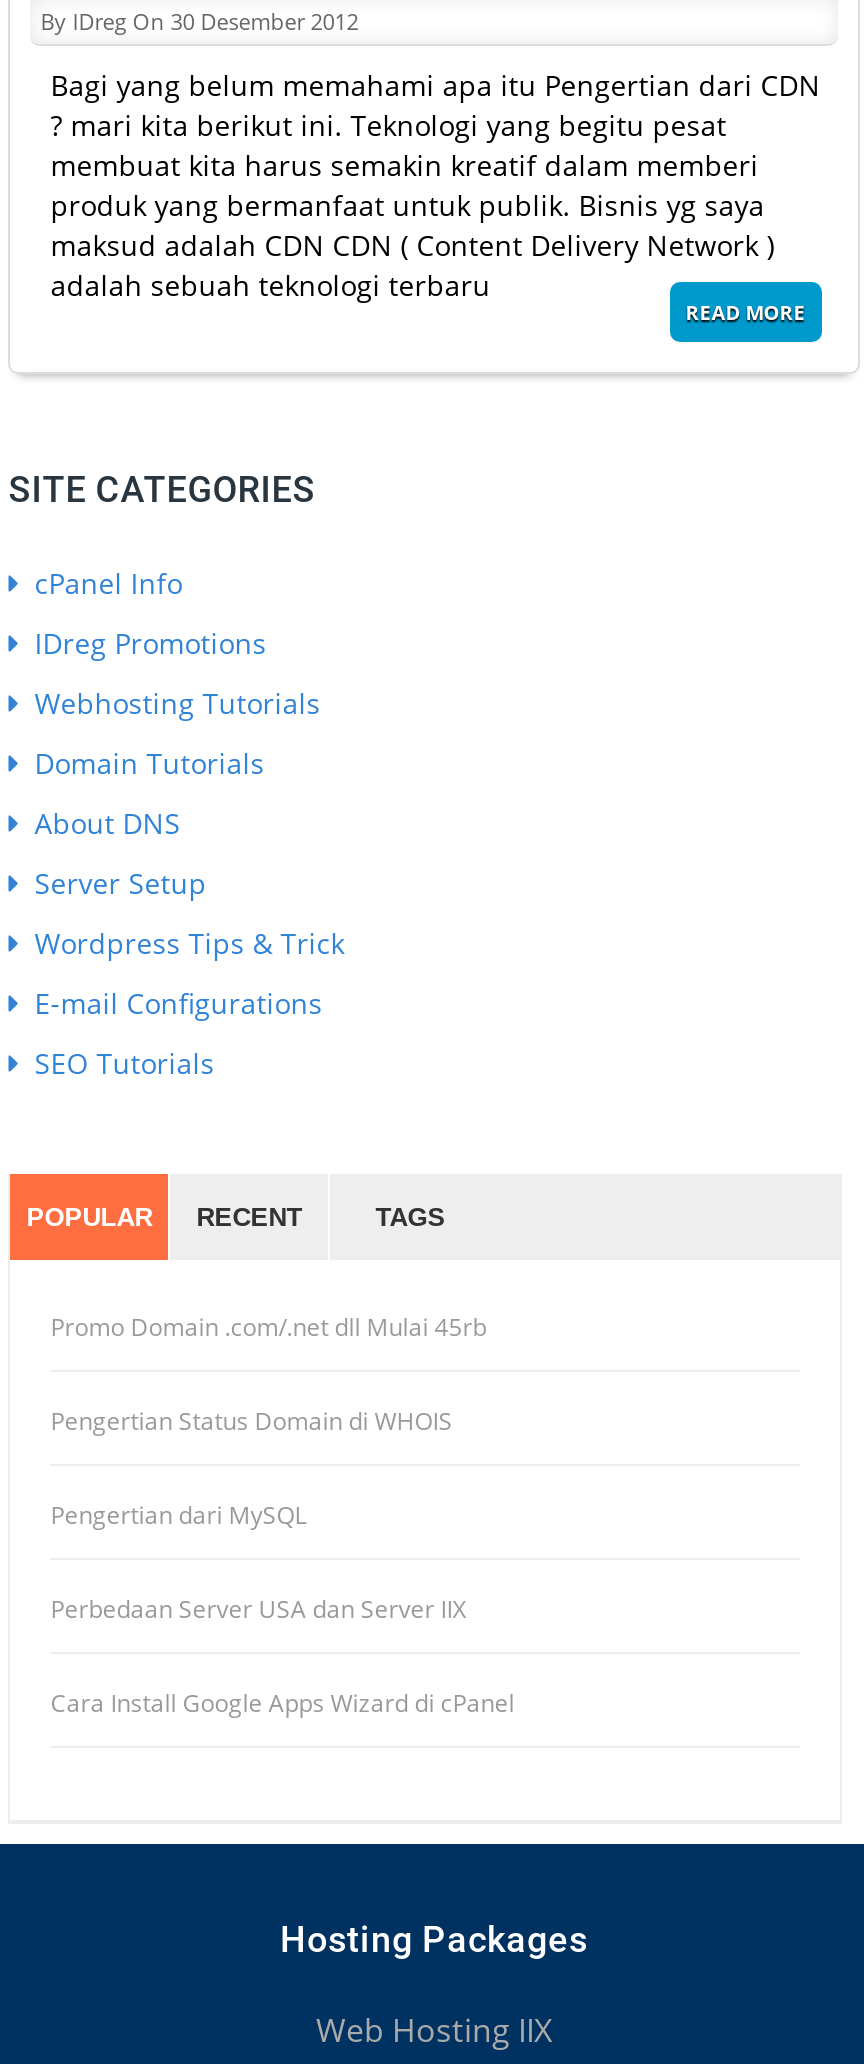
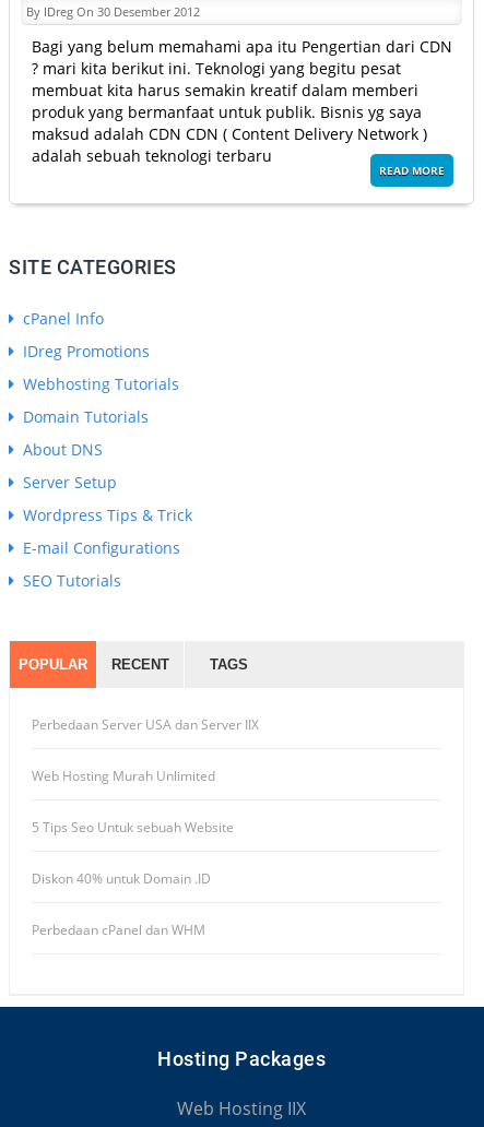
[50,1310,486,1532] Promo Domain .com/.net dll Mulai 45rb | Pengertian Status Domain di WHOIS | Pengertian dari MySQL -> none
moved [50,1592,466,1626] -> [32,715,259,734]: Perbedaan Server USA dan Server IIX
[50,1686,514,1720] Cara Install Google Apps Wizard di cPanel -> [32,767,234,939] Web Hosting Murah Unlimited | 5 Tips Seo Untuk sebuah Website | Diskon 40% untuk Domain .ID | Perbedaan cPanel dan WHM

